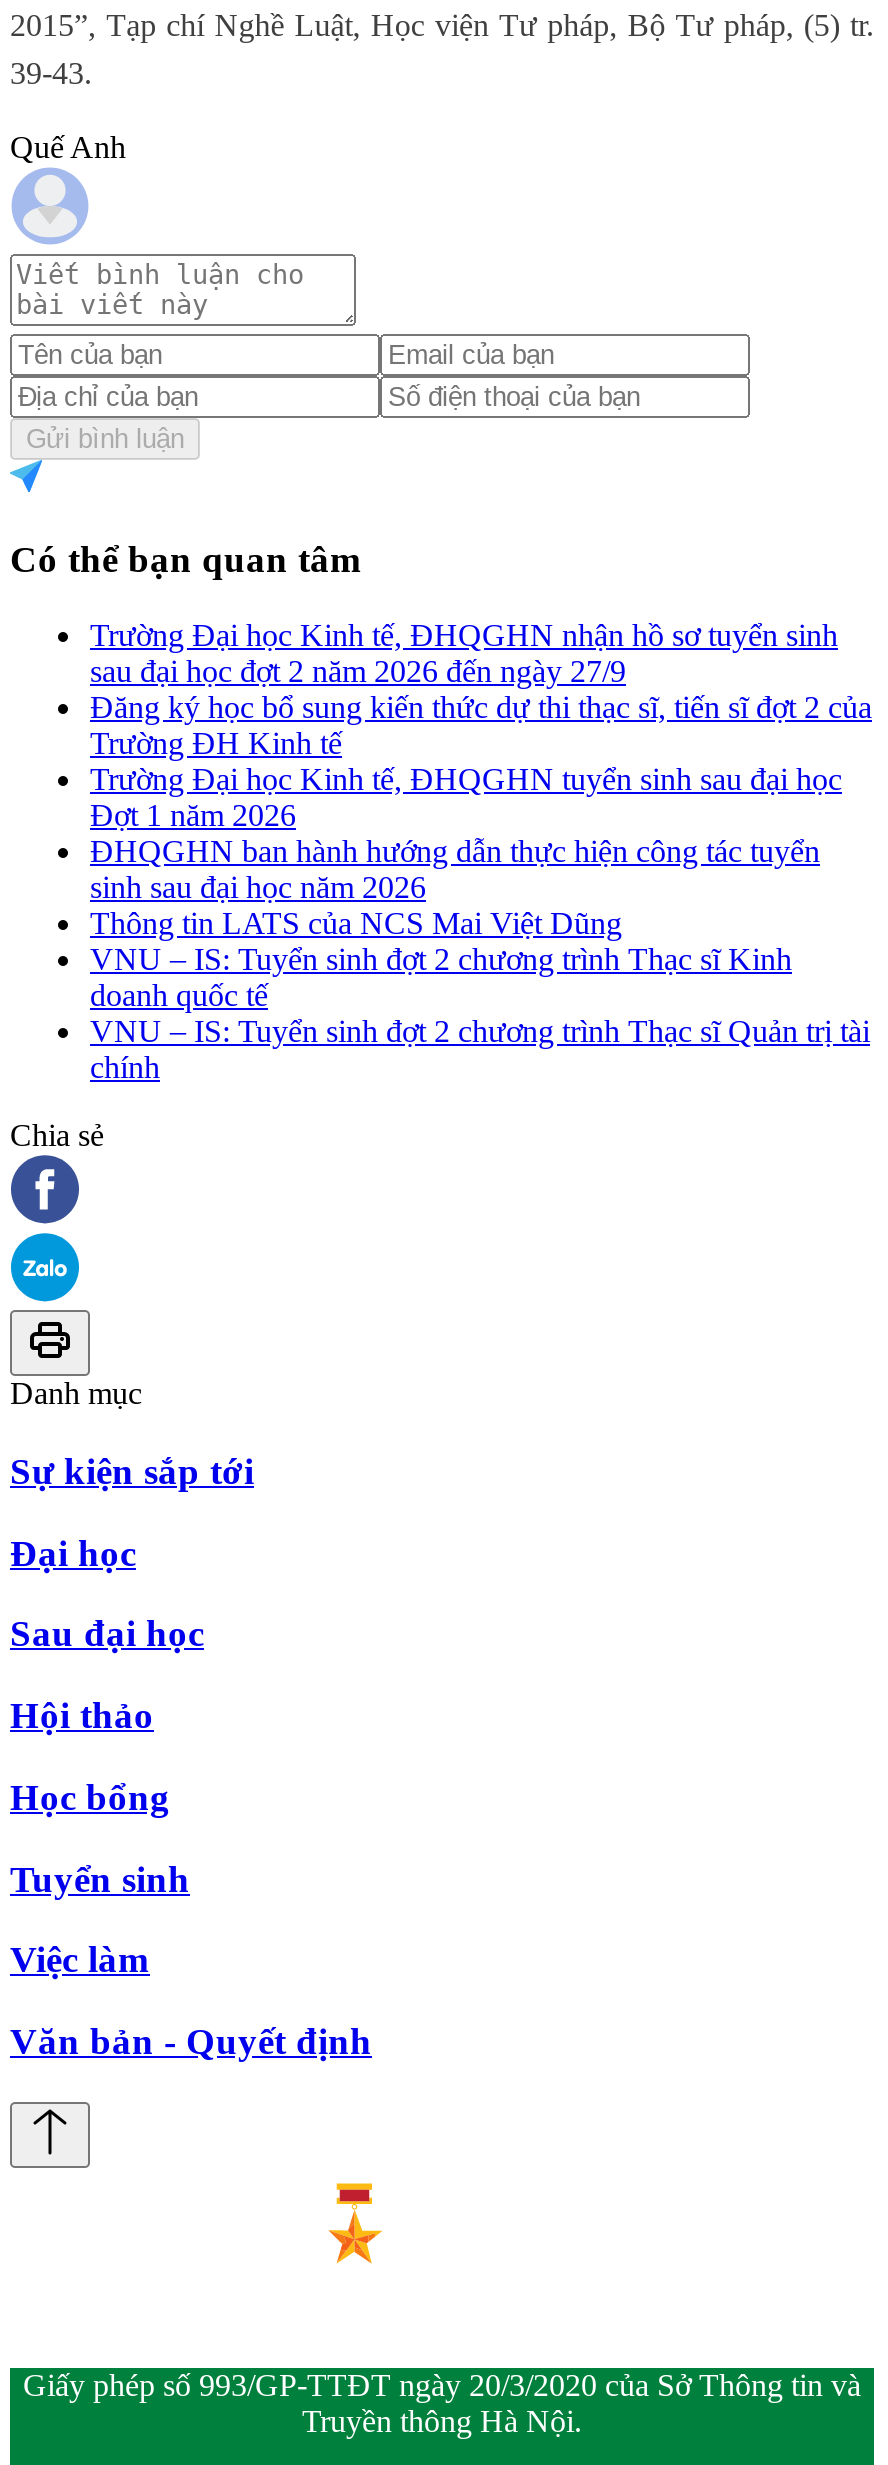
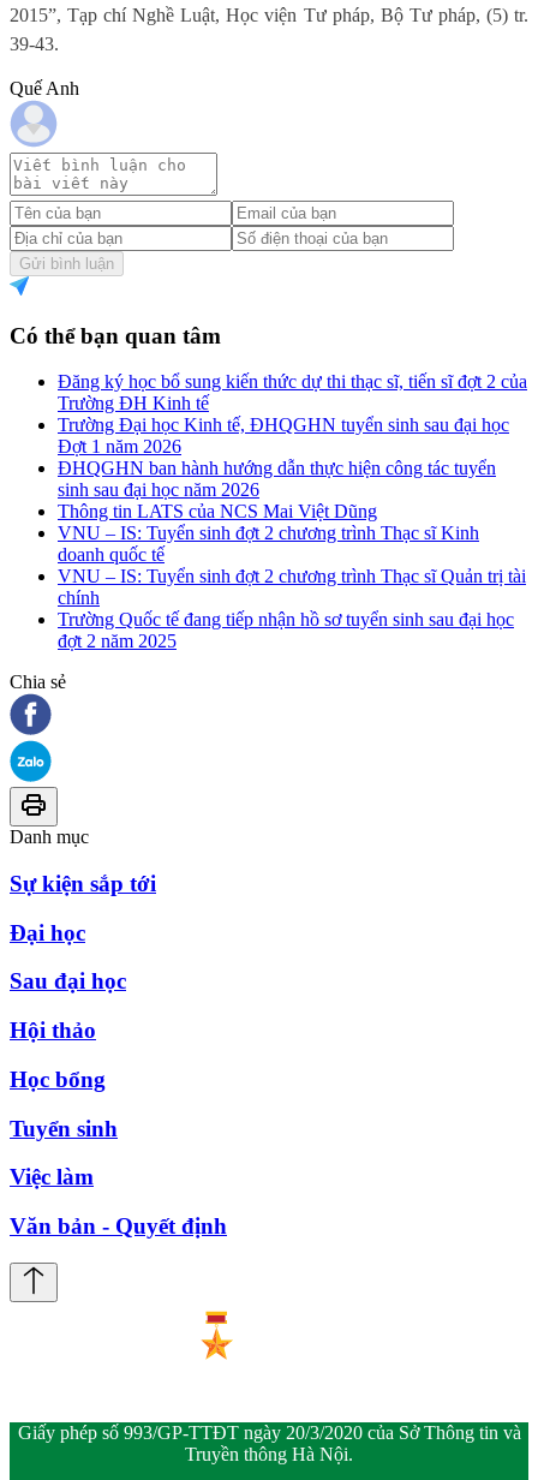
[90,618,838,688] Trường Đại học Kinh tế, ĐHQGHN nhận hồ sơ tuyển sinh | sau đại học đợt 2 năm 2026 đến ngày 27/9 -> none
moved [90,690,872,1084] -> [58,371,527,608]: Đăng ký học bổ sung kiến thức dự thi thạc sĩ, tiến sĩ đợt 2 của | Trường ĐH Kinh tế | Trường Đại học Kinh tế, ĐHQGHN tuyển sinh sau đại học | ... | VNU – IS: Tuyển sinh đợt 2 chương trình Thạc sĩ Quản trị tài | chính
none -> [58,609,514,651] Trường Quốc tế đang tiếp nhận hồ sơ tuyển sinh sau đại học | đợt 2 năm 2025

